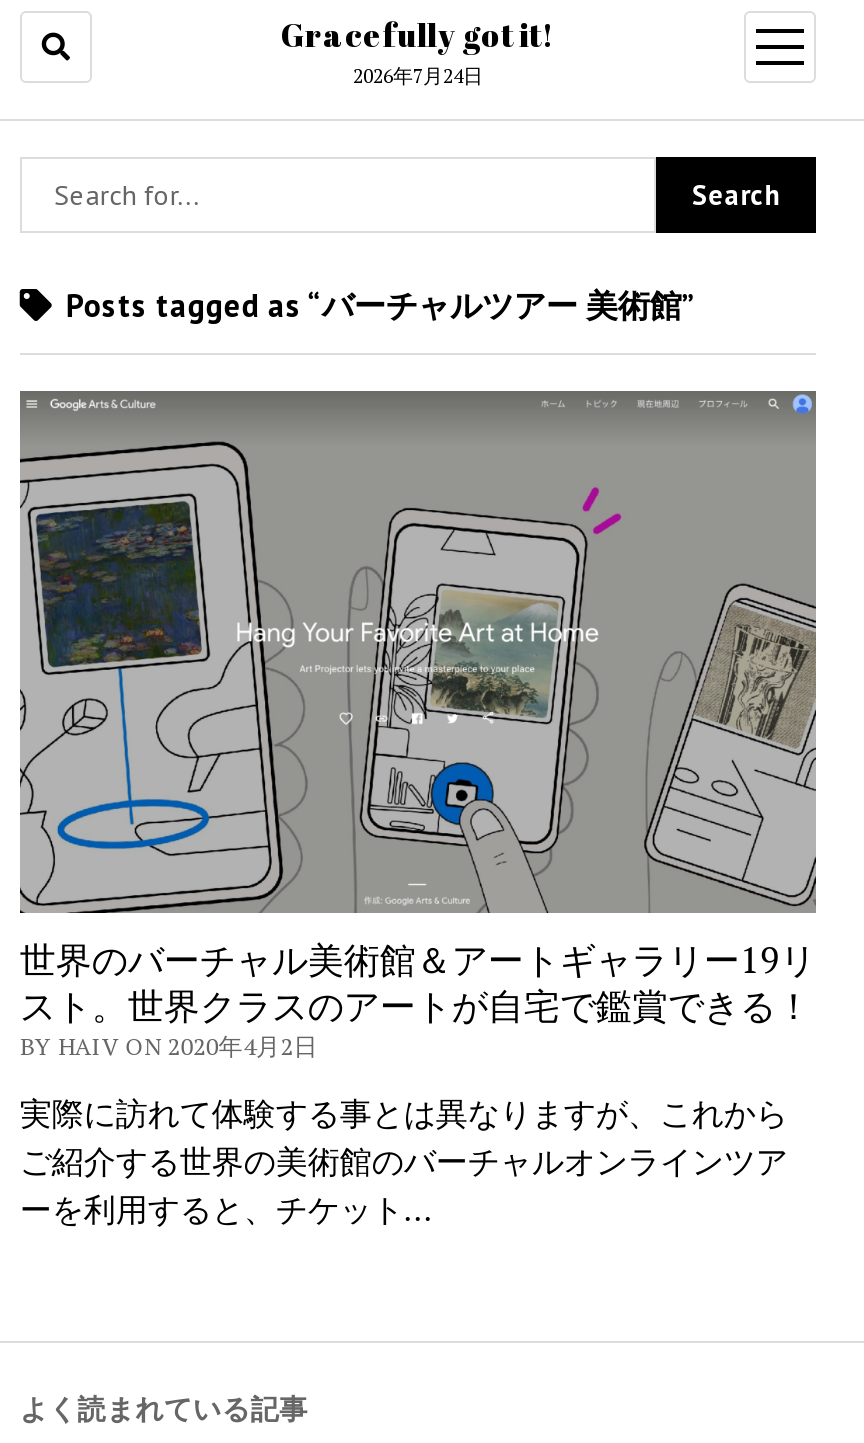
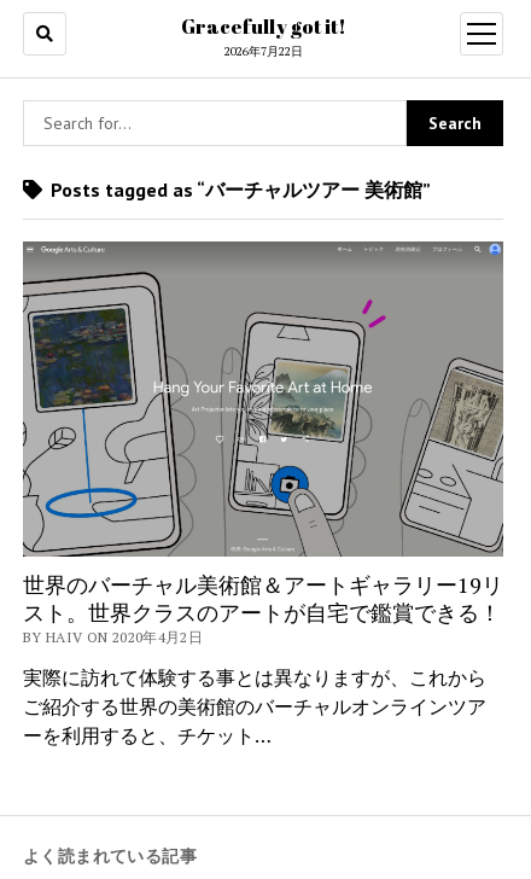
[353,63,483,89] 2026年7月24日 -> [224,43,302,59] 2026年7月22日

